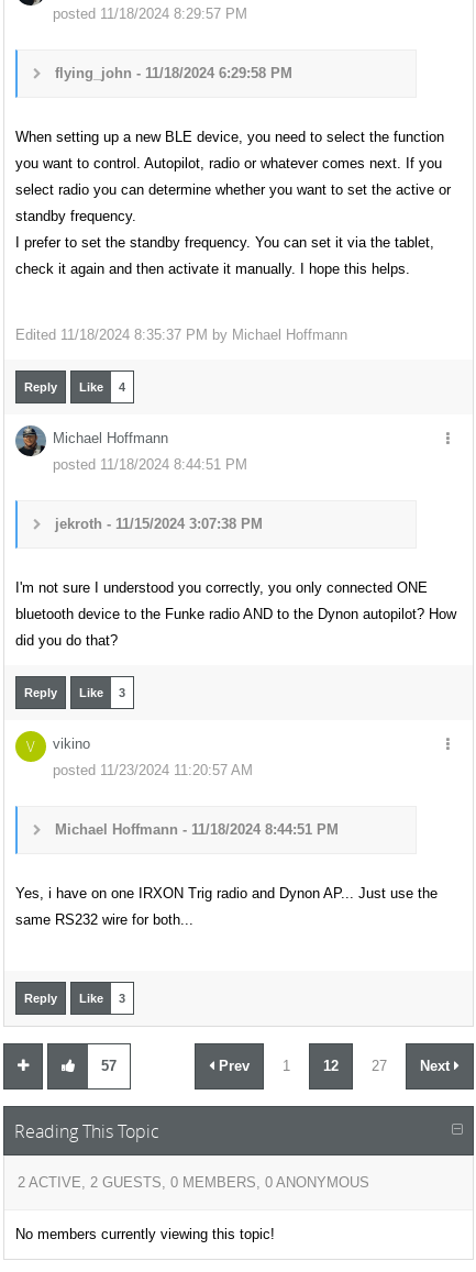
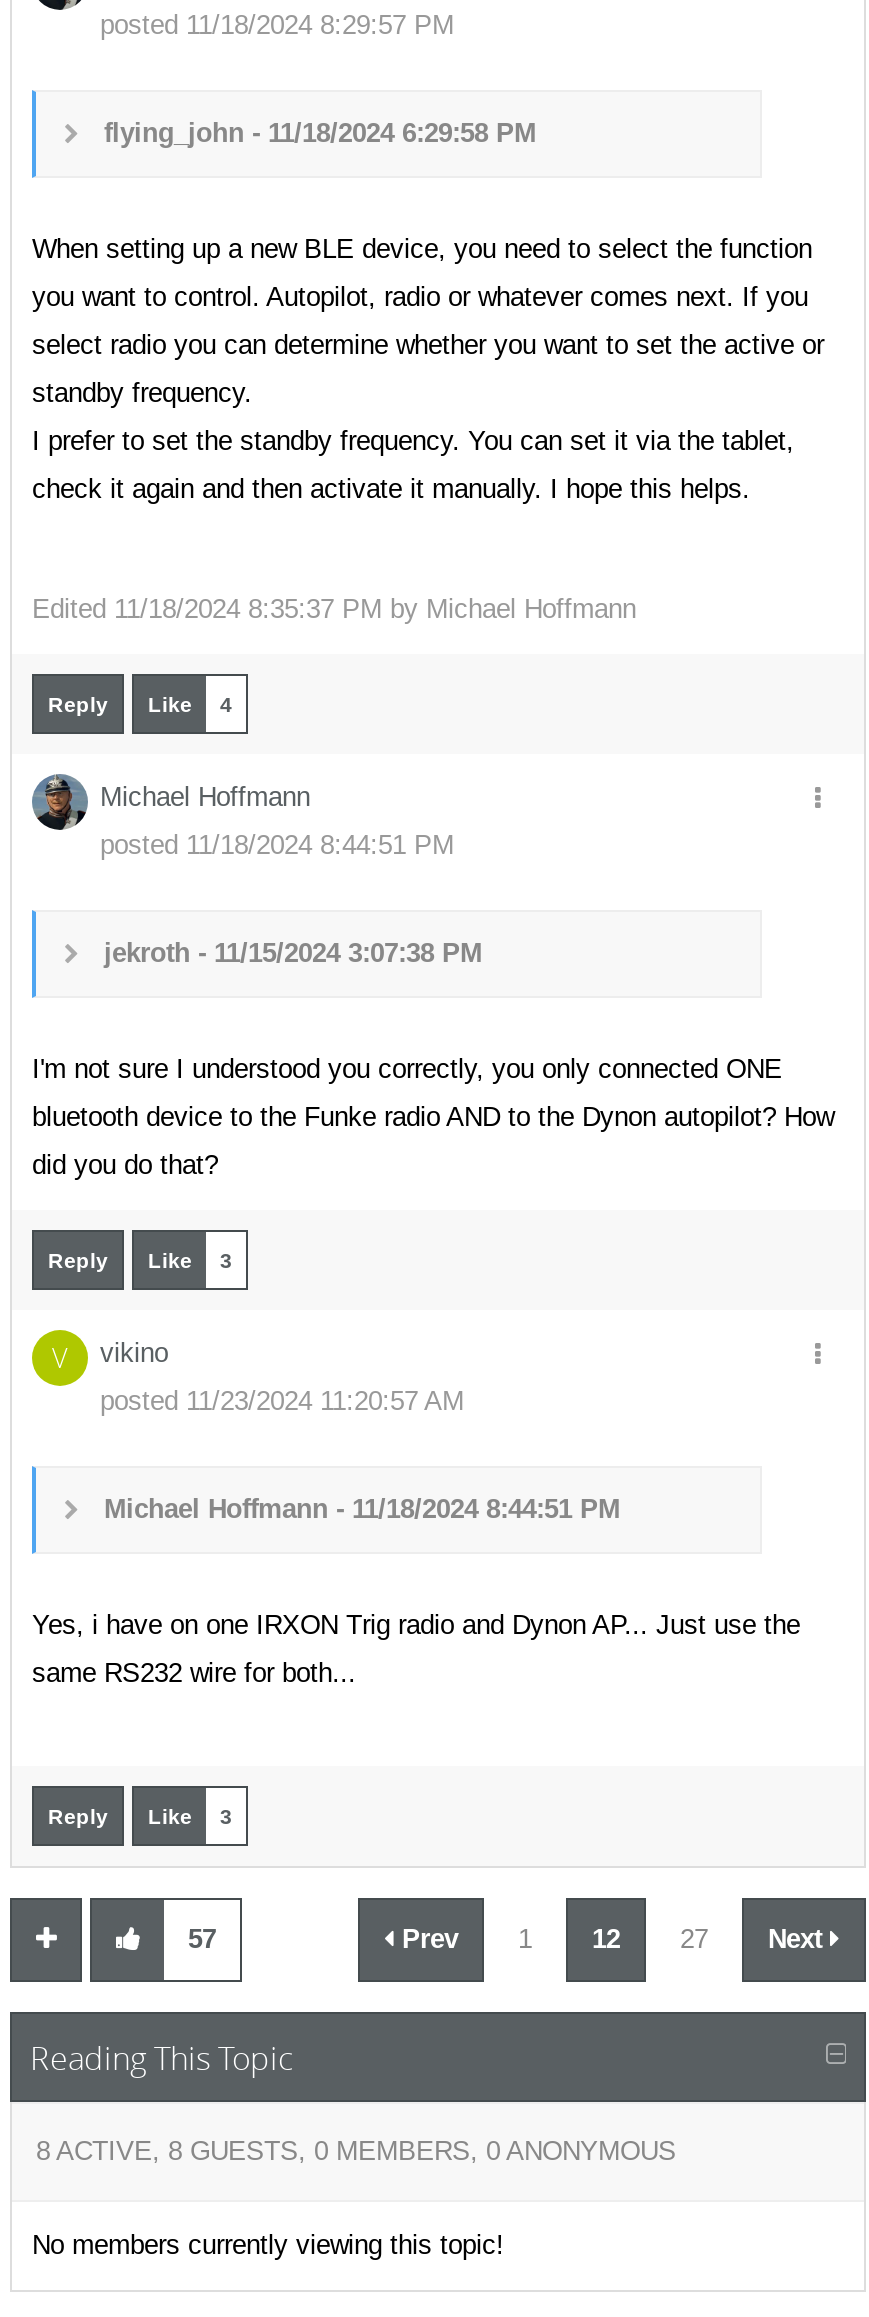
[18,1174,369,1191] 2 ACTIVE, 2 GUESTS, 0 MEMBERS, 0 ANONYMOUS -> [36,2136,676,2166] 8 ACTIVE, 8 GUESTS, 0 MEMBERS, 0 ANONYMOUS

